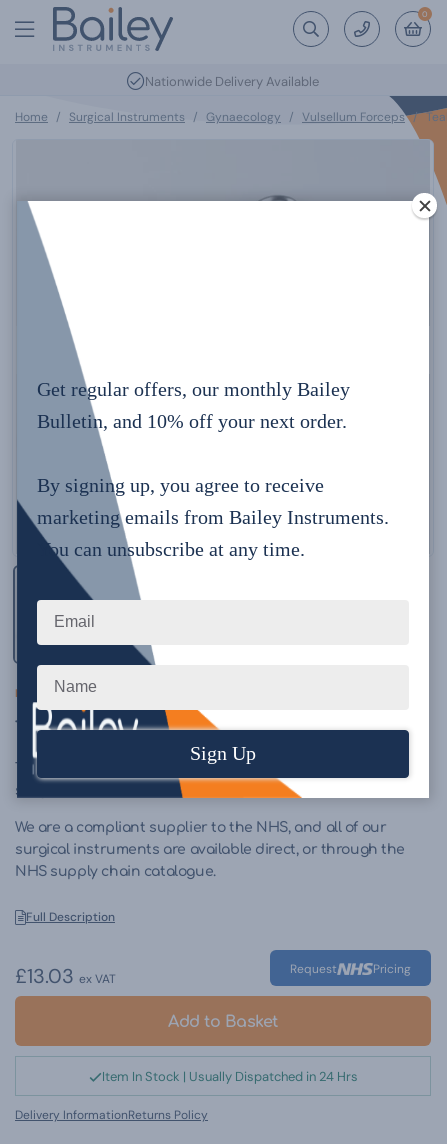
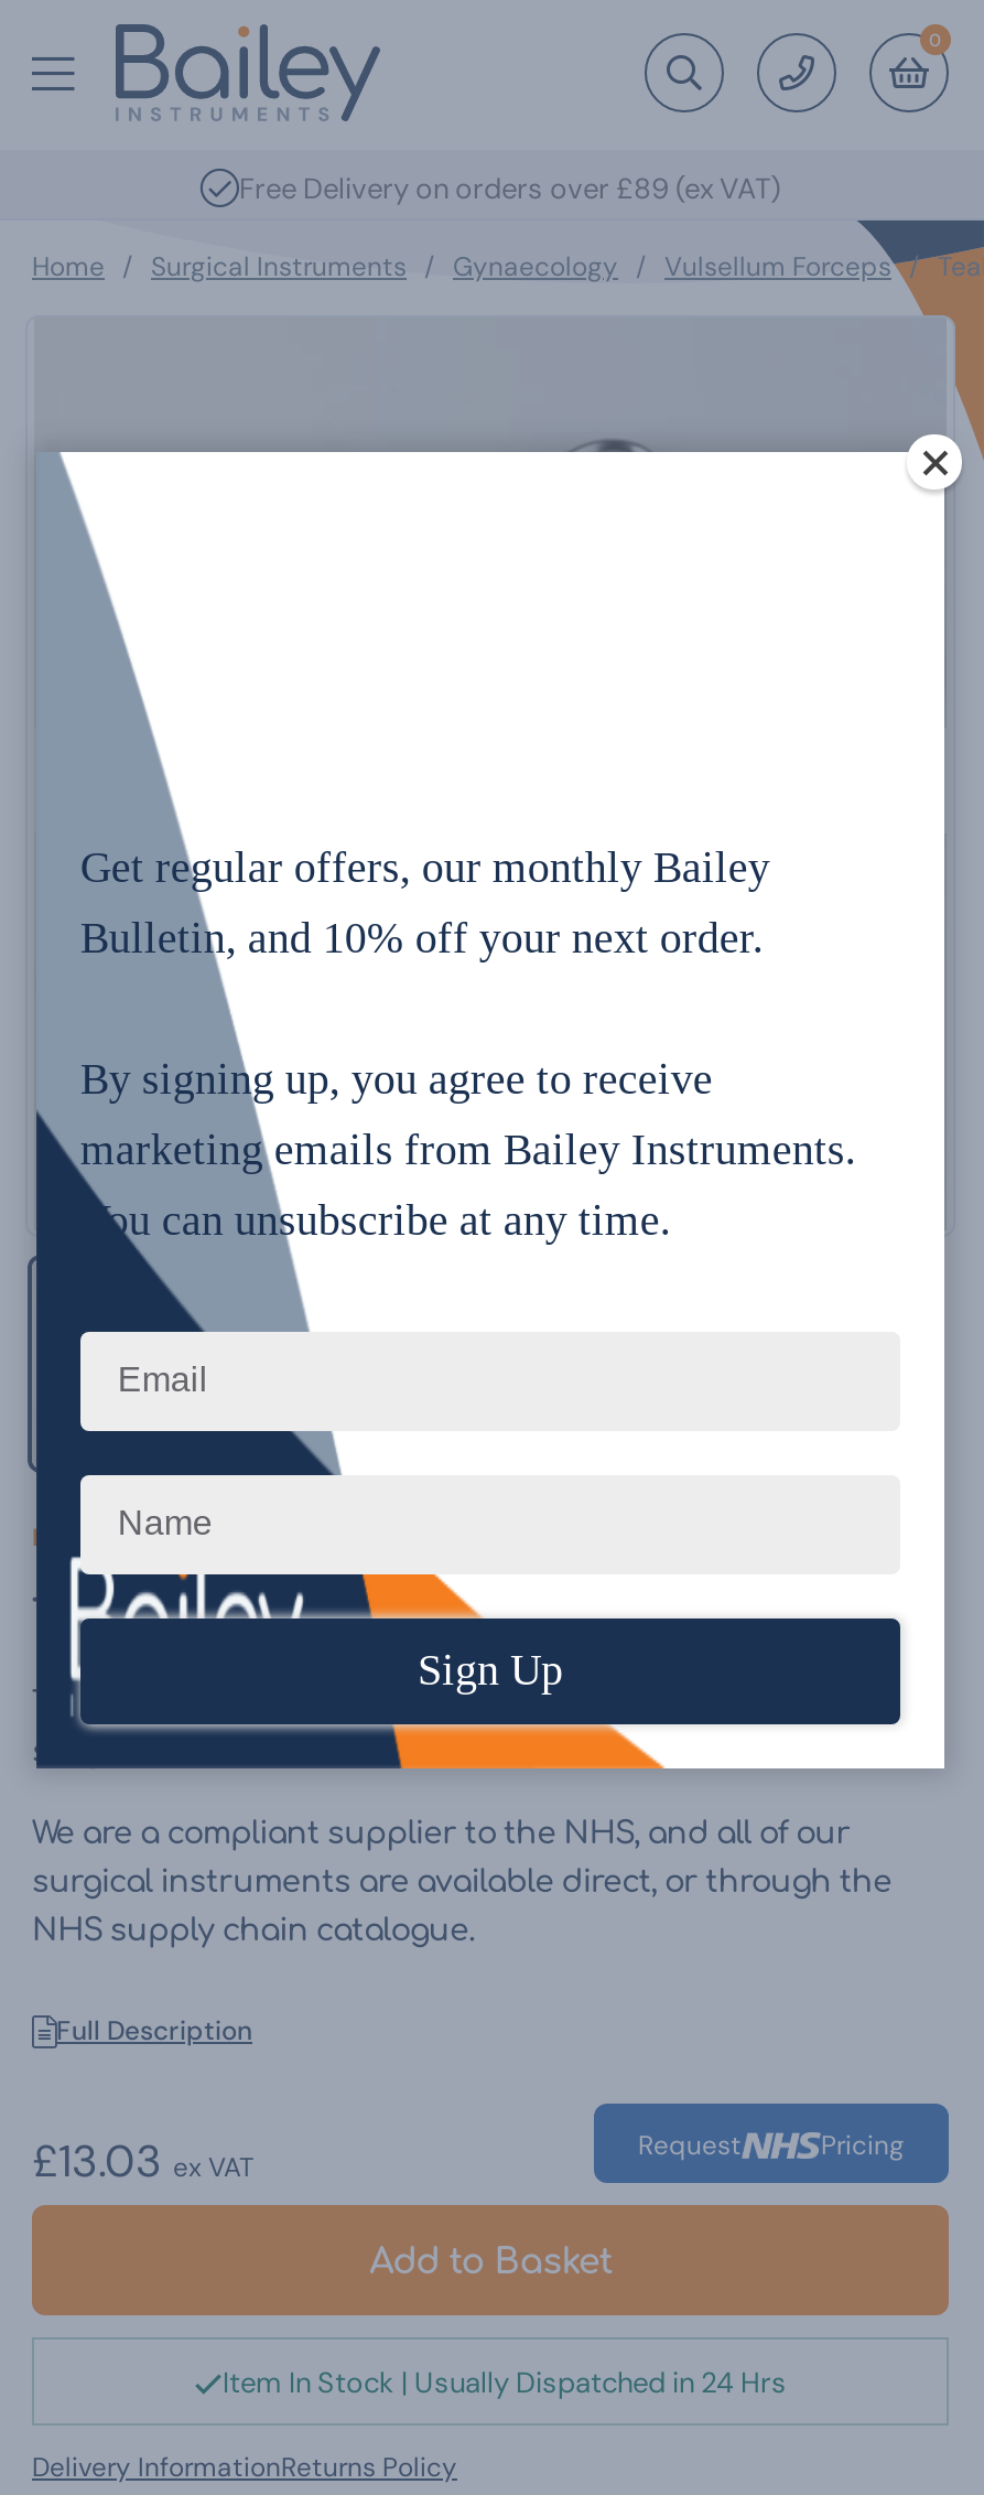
[145,72,319,89] Nationwide Delivery Available -> [239,169,781,206] Free Delivery on orders over £89 (ex VAT)

